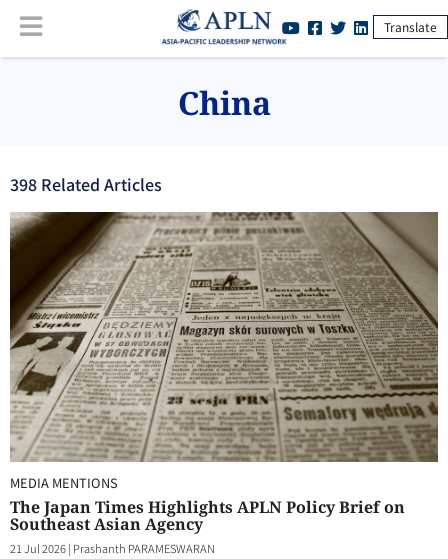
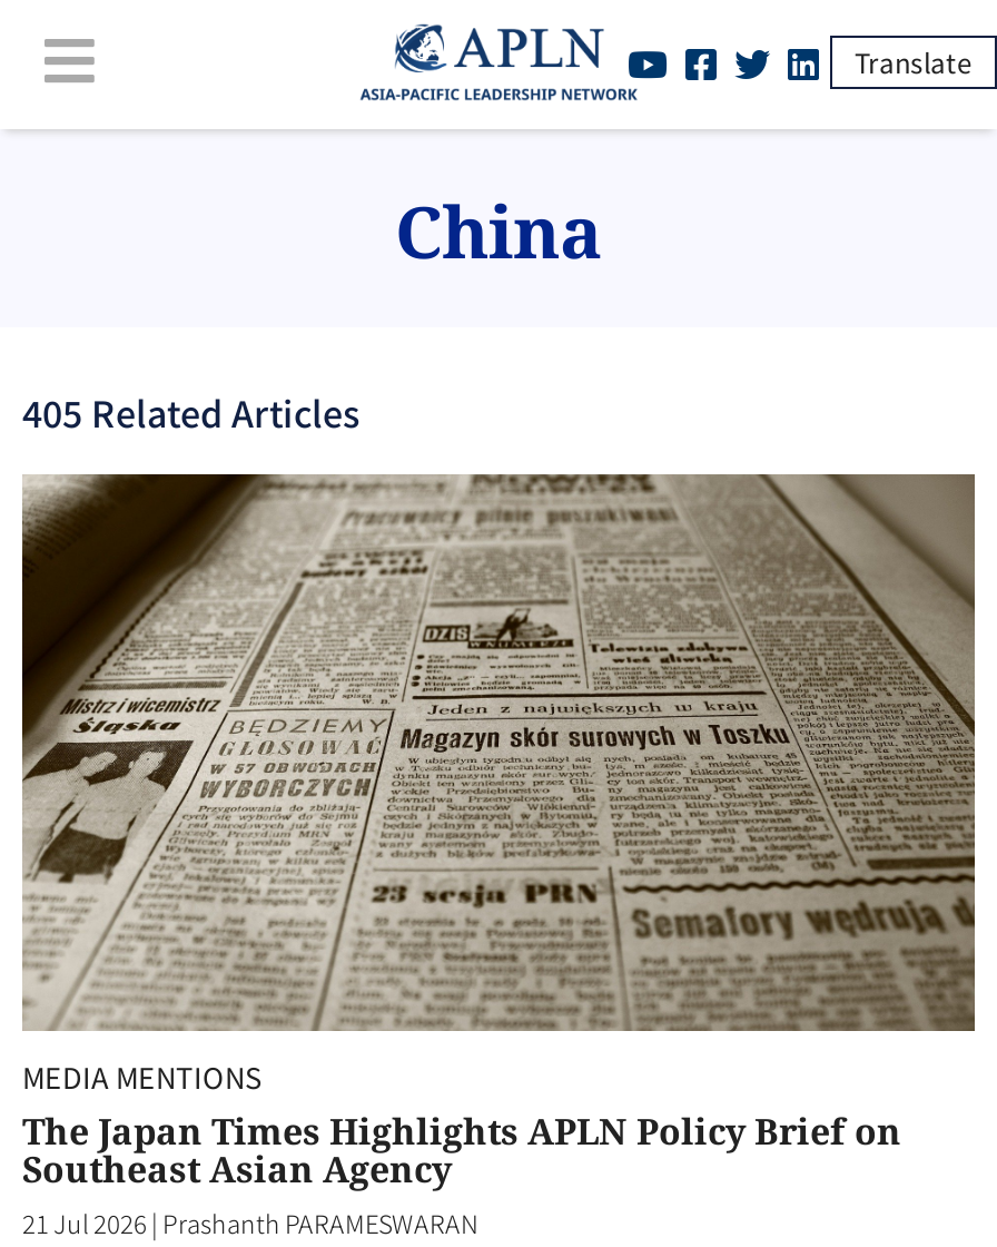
[10,172,162,196] 398 Related Articles -> [22,385,361,439] 405 Related Articles

